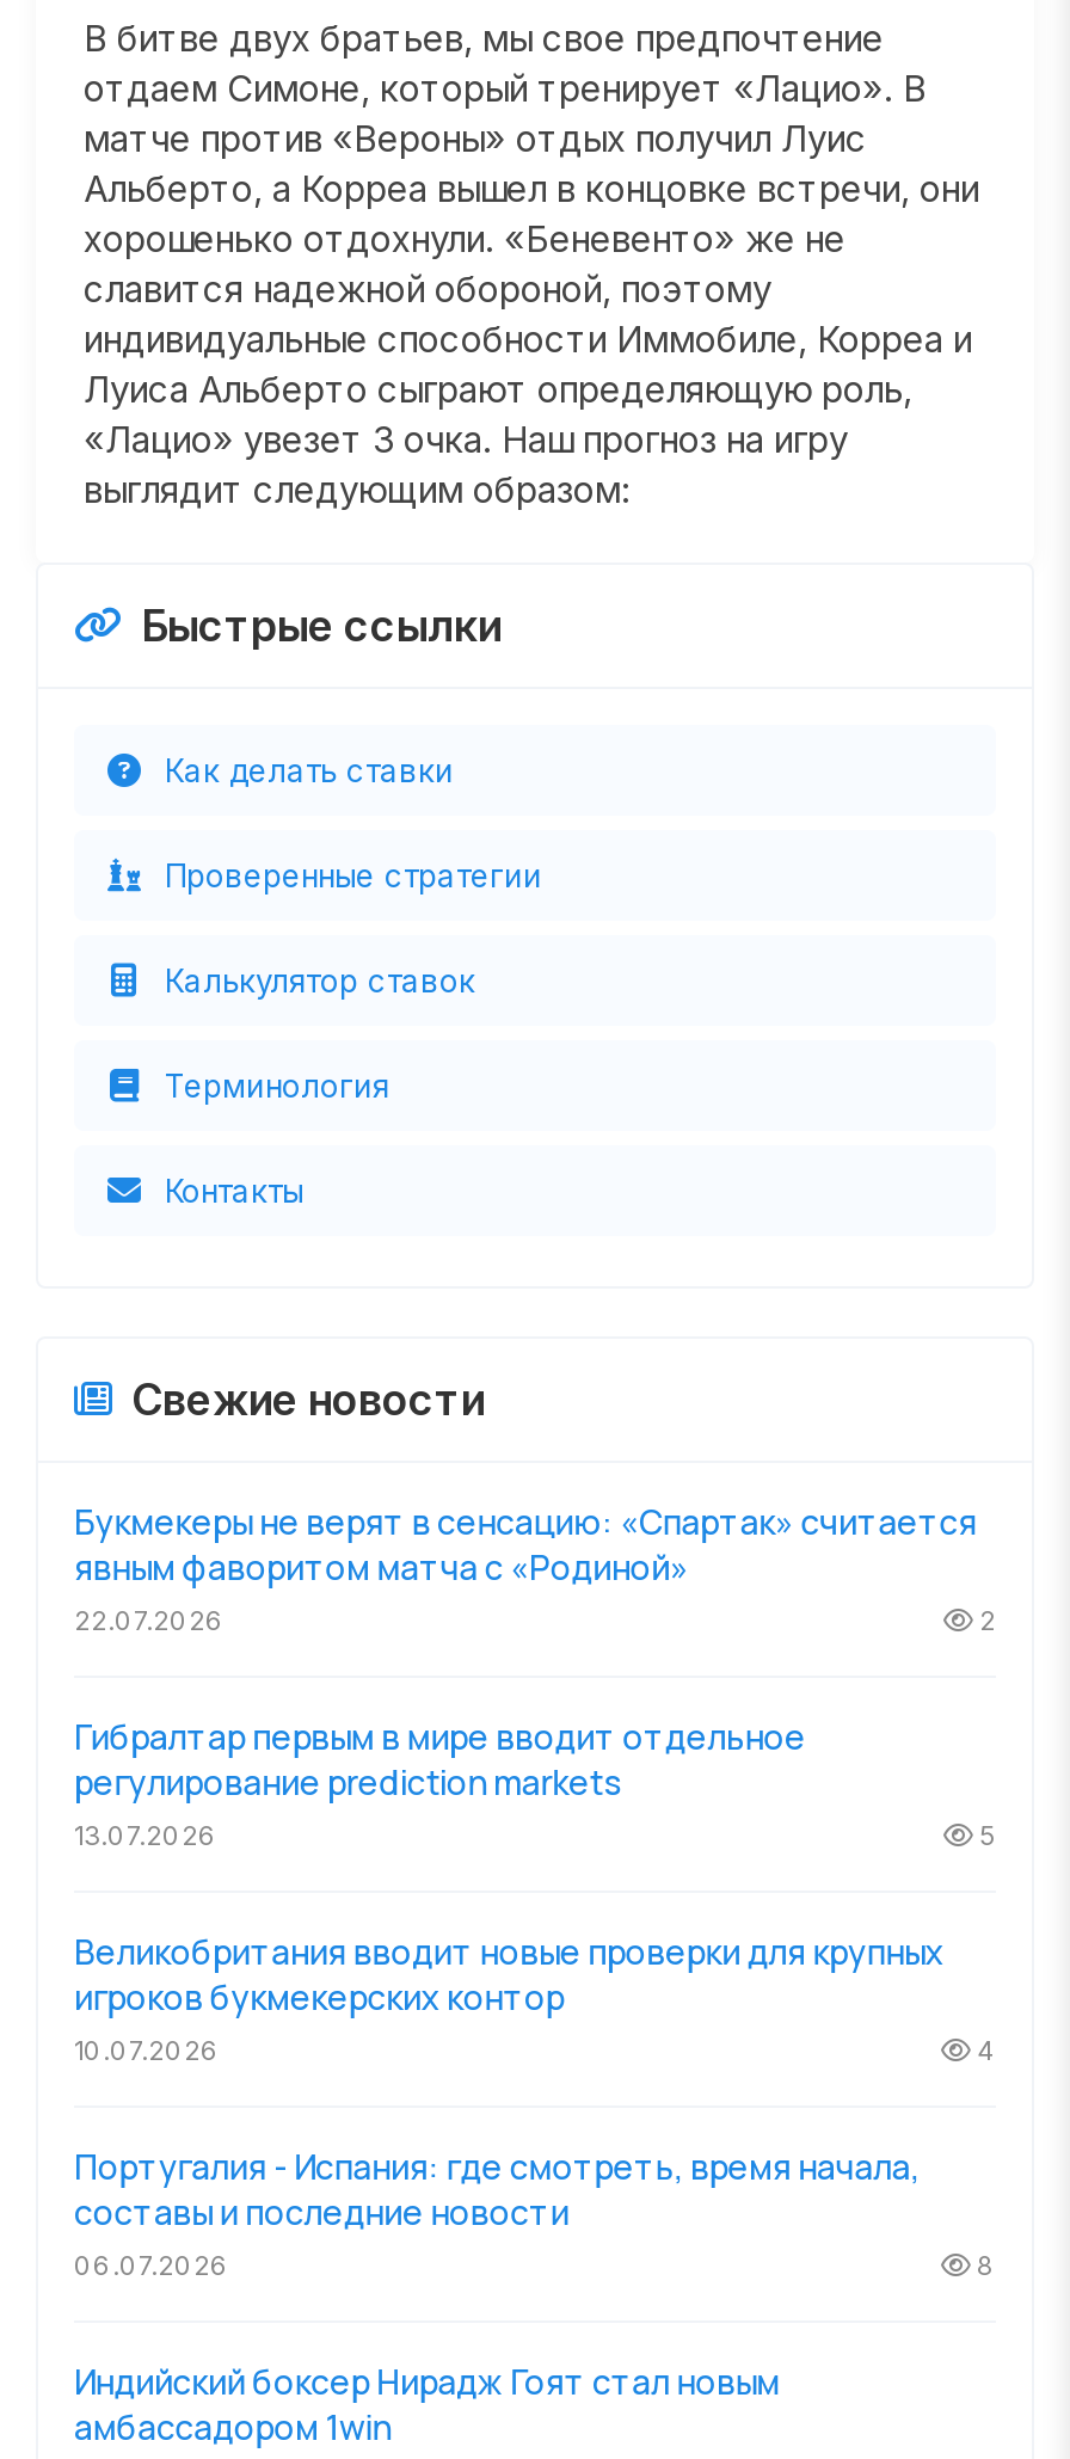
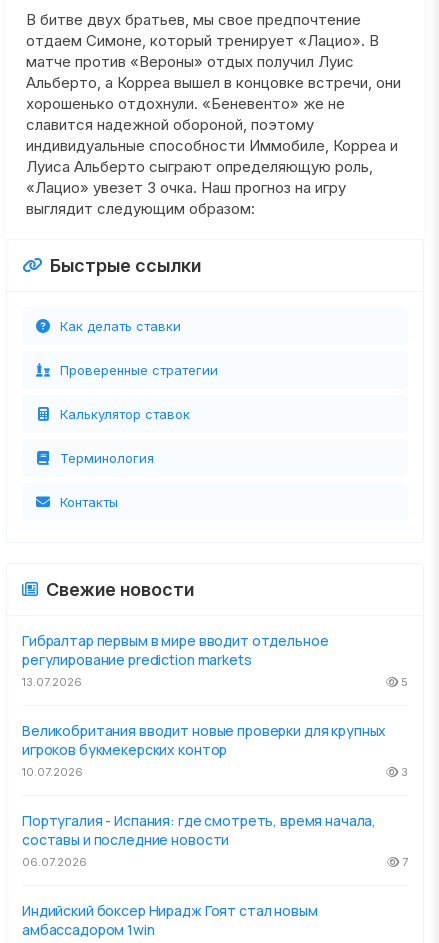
[74,1499,996,1637] Букмекеры не верят в сенсацию: «Спартак» считается | явным фаворитом матча с «Родиной» | 22.07.2026 | 2 -> none
[970,2034,996,2067] 4 -> [398,765,408,779] 3
[970,2249,996,2282] 8 -> [399,855,408,869] 7

